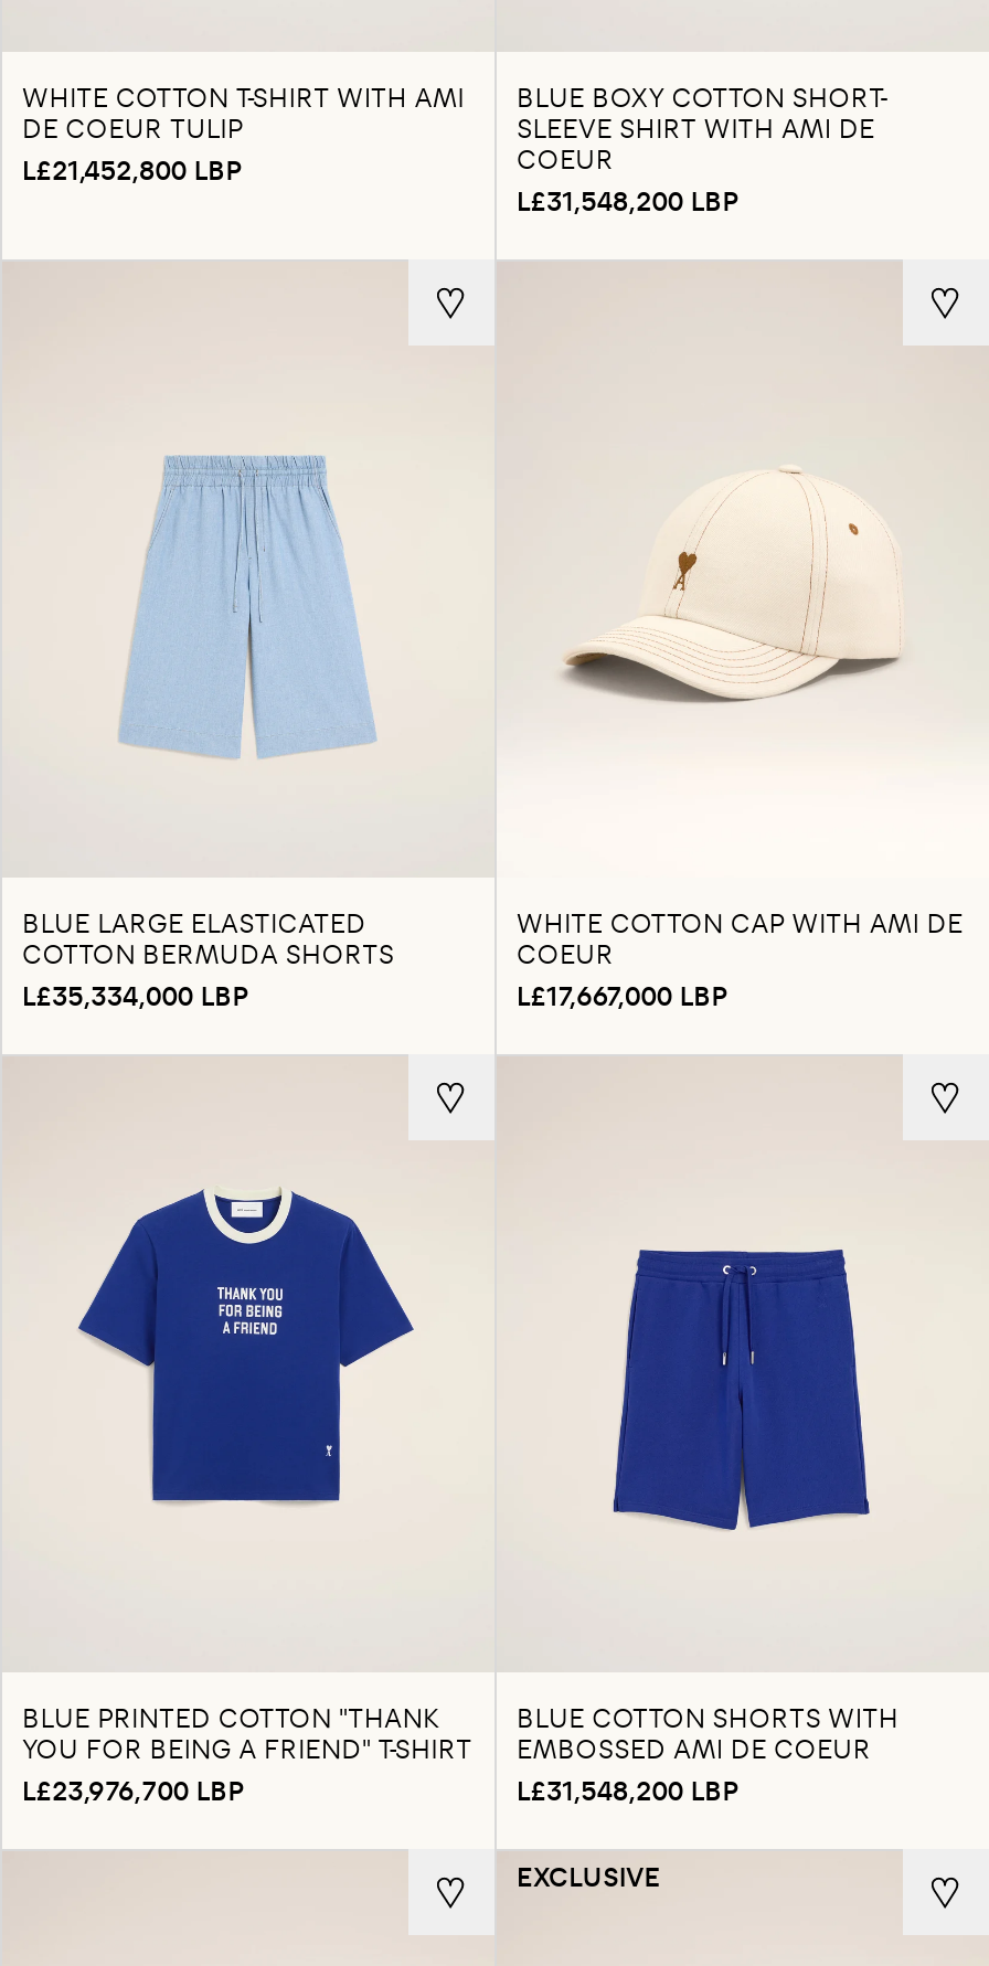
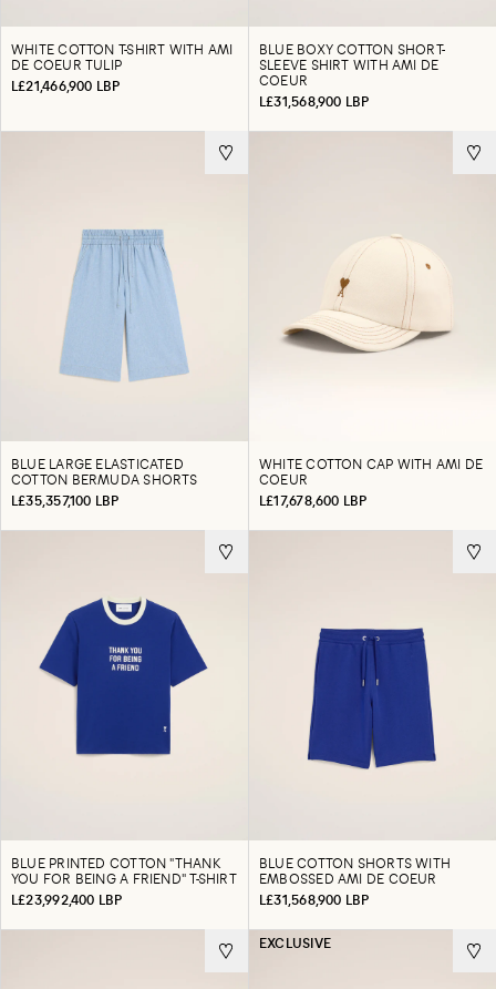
[22,151,242,187] L£21,452,800 LBP -> [11,77,120,94] L£21,466,900 LBP
[517,182,738,217] L£31,548,200 LBP -> [259,92,369,110] L£31,568,900 LBP
[22,977,248,1012] L£35,334,000 LBP -> [11,491,119,509] L£35,357,100 LBP
[517,977,727,1012] L£17,667,000 LBP -> [259,491,367,509] L£17,678,600 LBP
[22,1772,244,1807] L£23,976,700 LBP -> [11,890,122,908] L£23,992,400 LBP
[517,1772,738,1807] L£31,548,200 LBP -> [259,890,369,908] L£31,568,900 LBP

